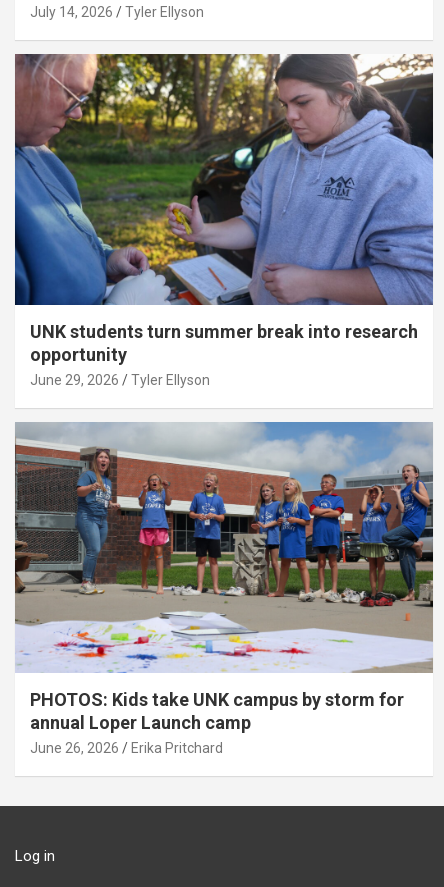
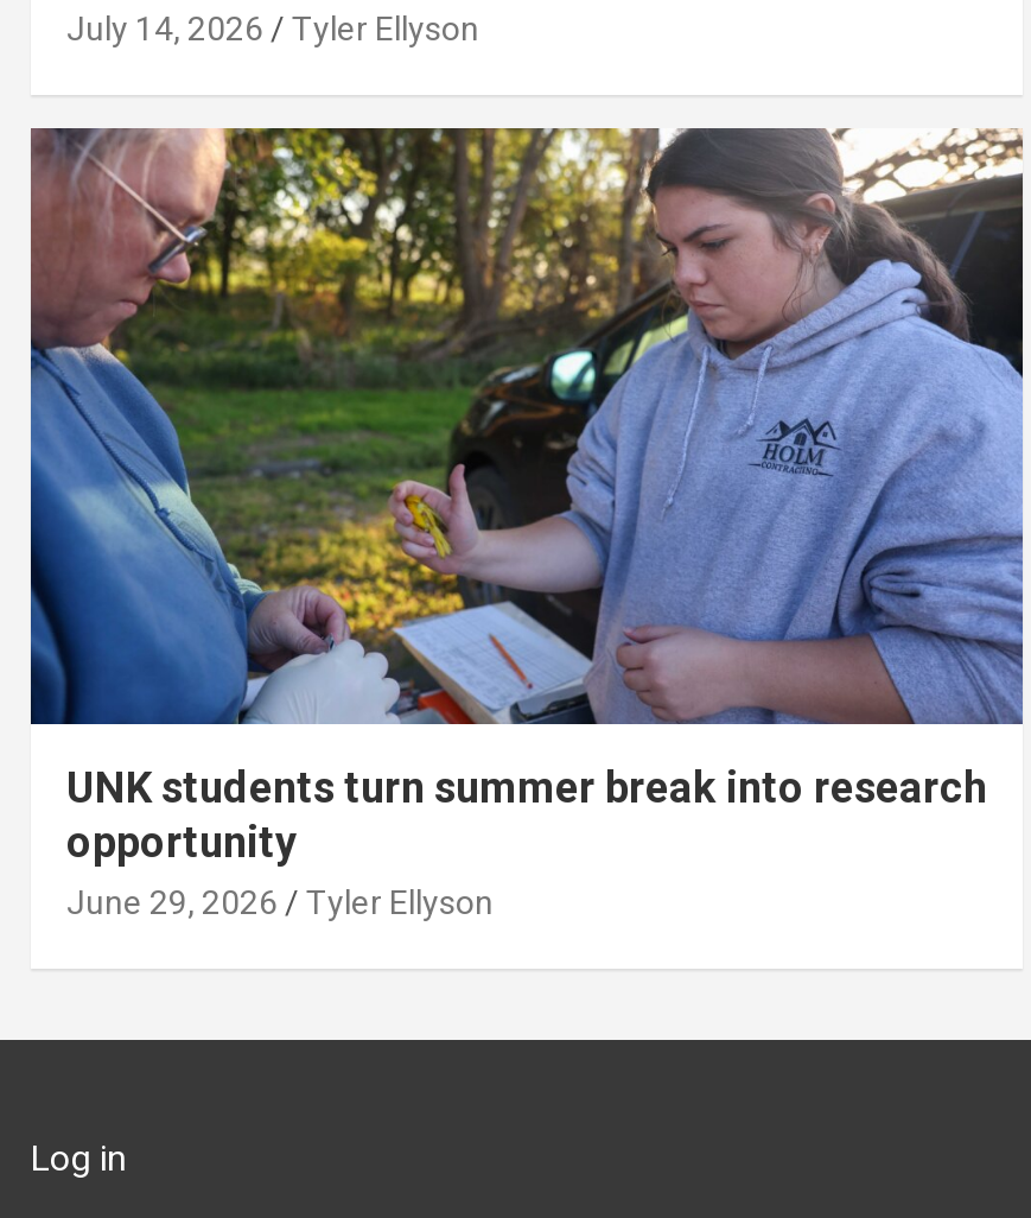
[14,421,434,756] [image] | PHOTOS: Kids take UNK campus by storm for | annual Loper Launch camp | June 26, 2026 | Erika Pritchard -> none

